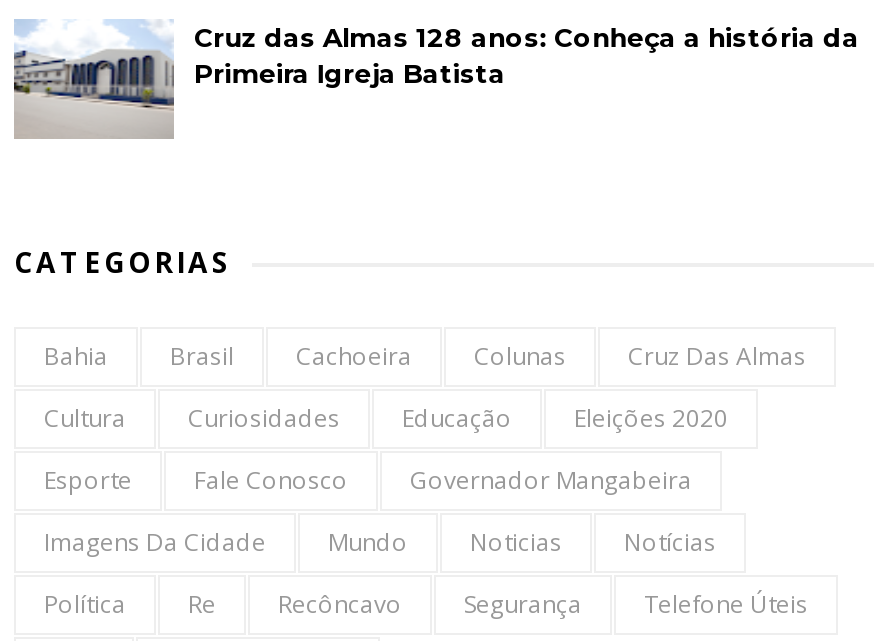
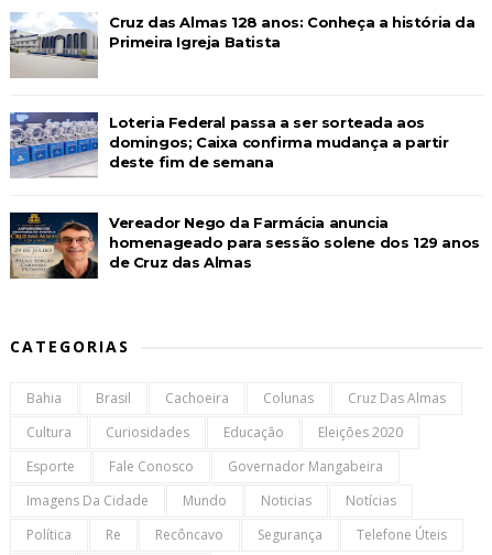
none -> [9,111,480,271] [image] | Loteria Federal passa a ser sorteada aos | domingos; Caixa confirma mudança a partir | deste fim de semana | Vereador Nego da Farmácia anuncia | homenageado para sessão solene dos 129 anos | de Cruz das Almas
none -> [9,211,94,280] [image]

